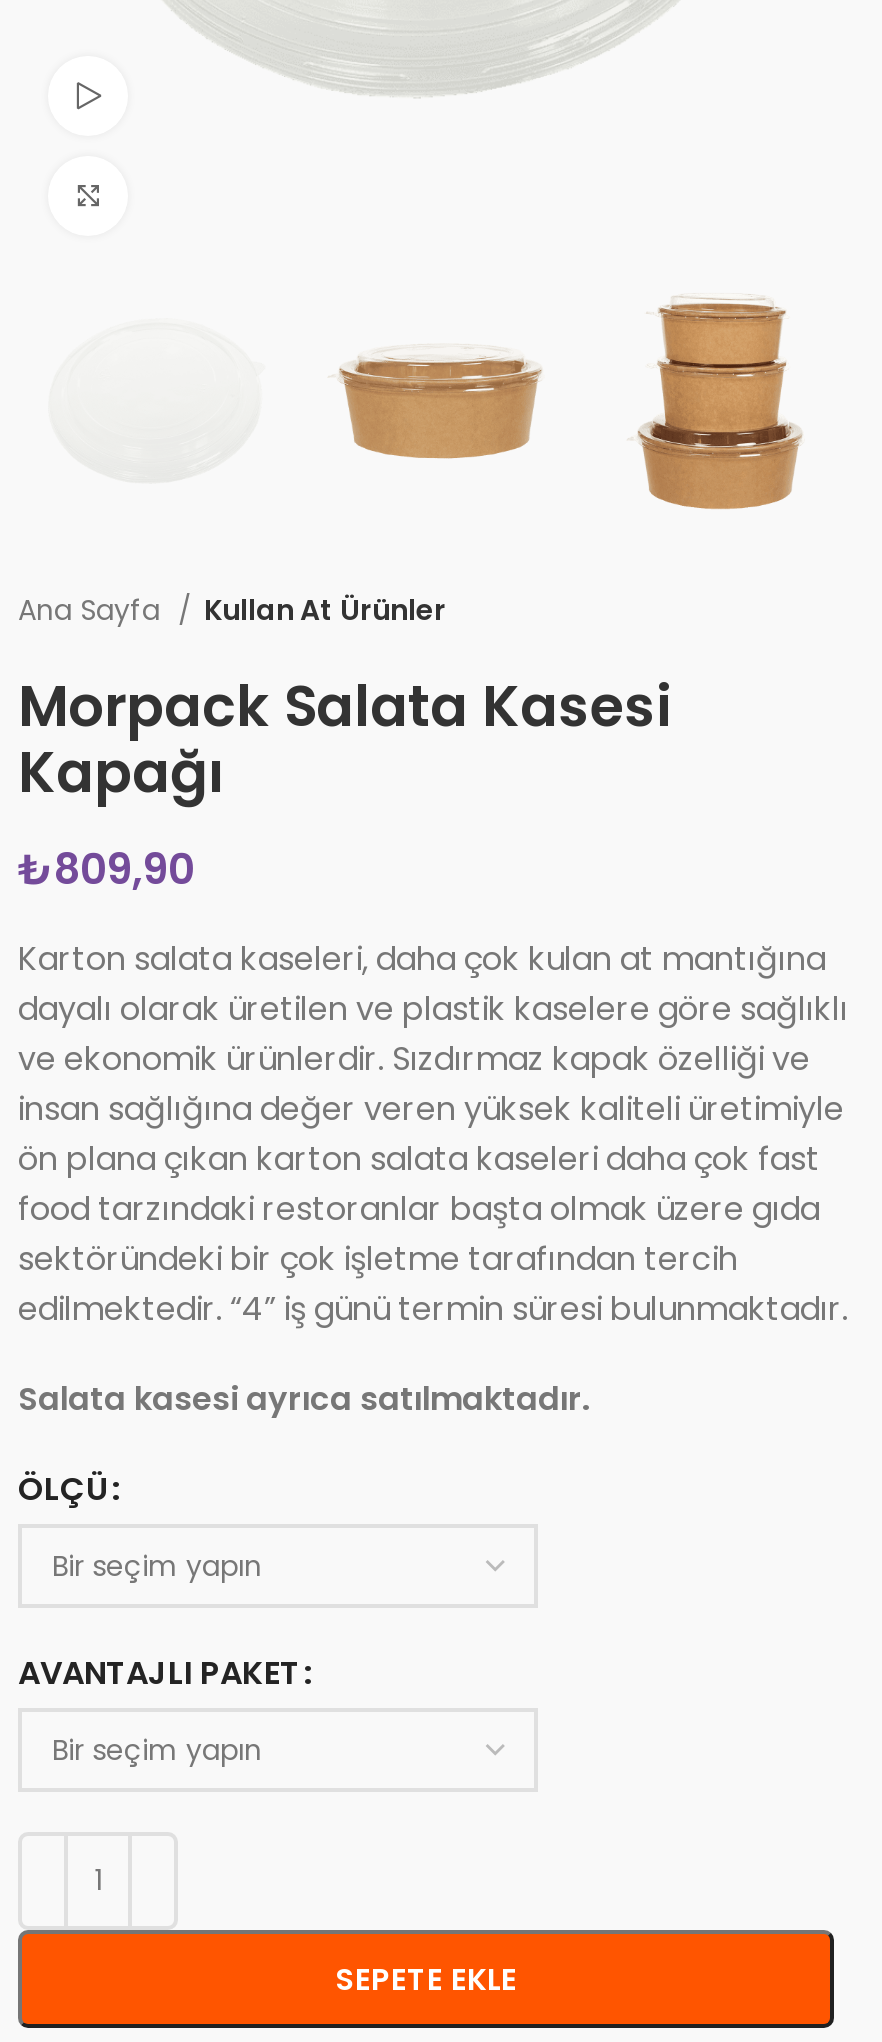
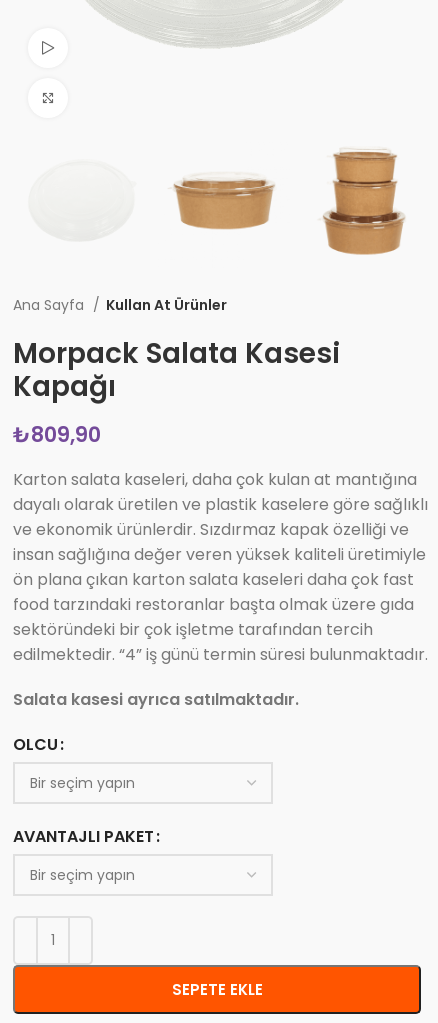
[18,1467,108,1513] ÖLÇÜ -> [13,733,58,756] OLCU

